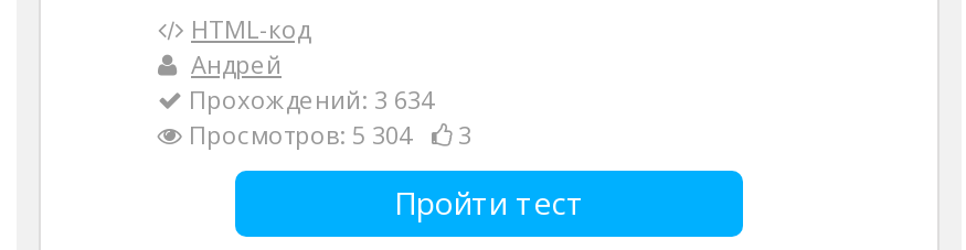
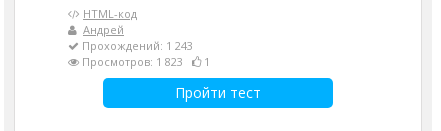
[182,83,434,116] Прохождений: 3 634 -> [79,38,193,53] Прохождений: 1 243
[182,118,471,151] Просмотров: 5 304 3 -> [79,54,210,69] Просмотров: 1 823 1

